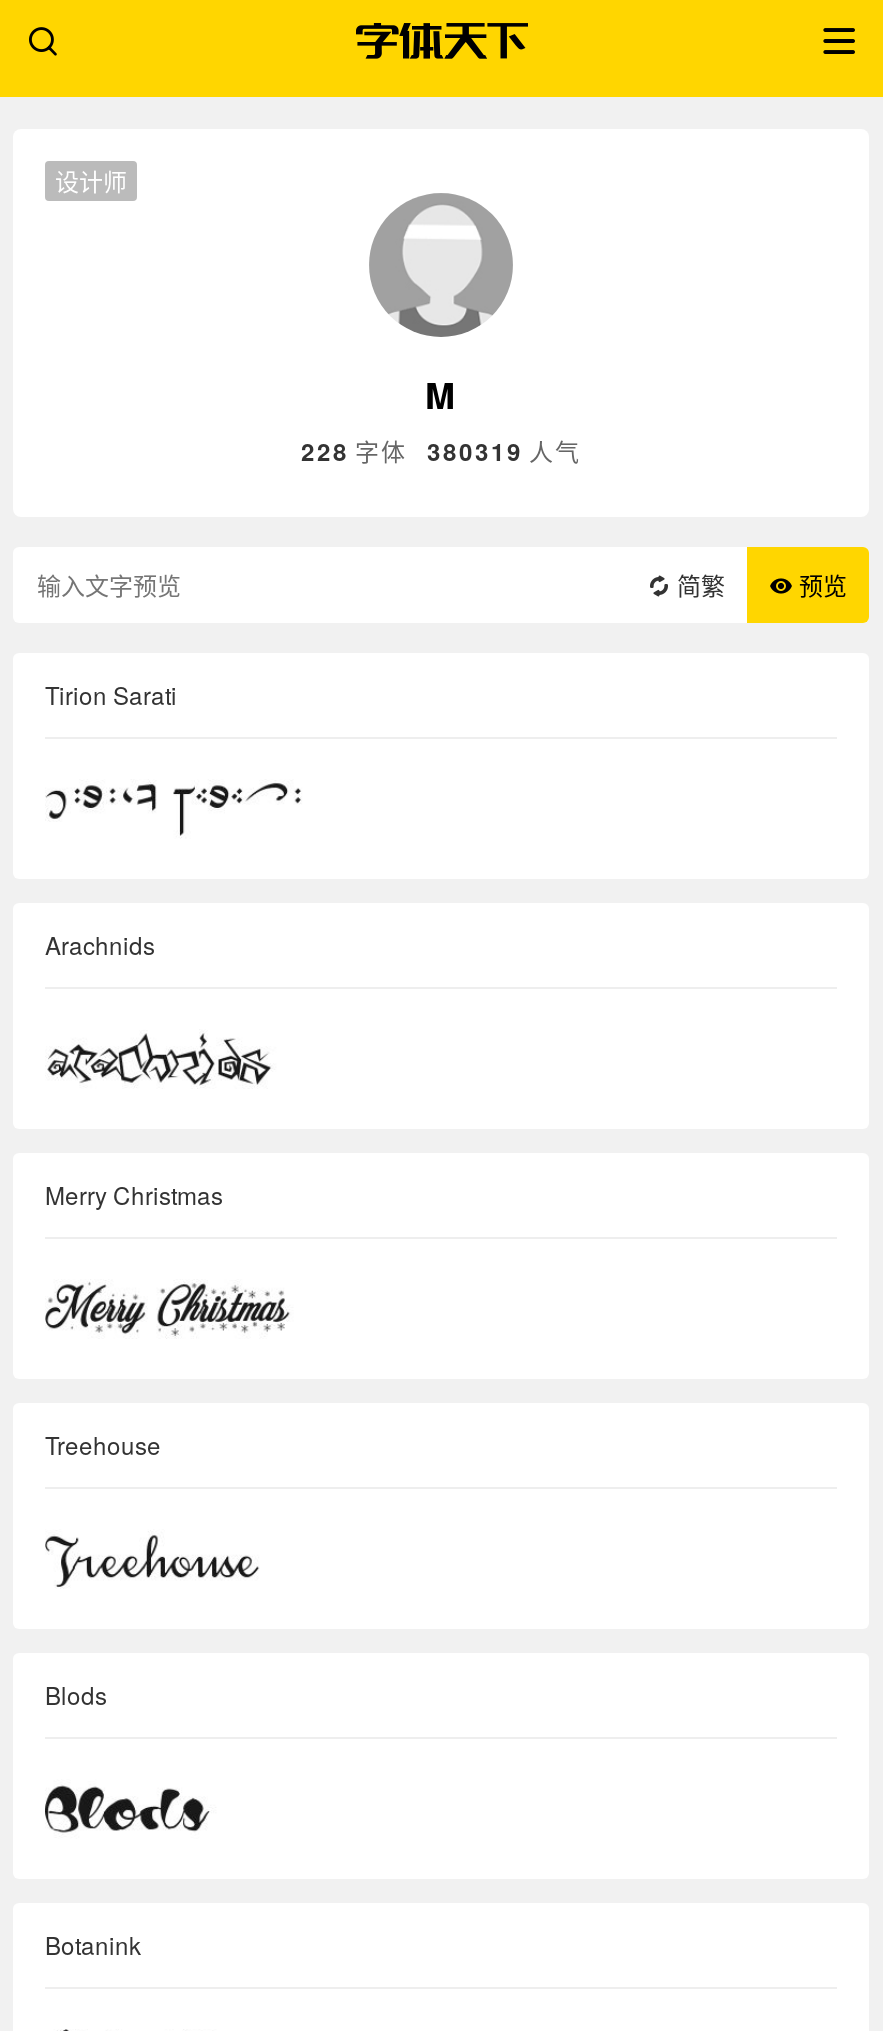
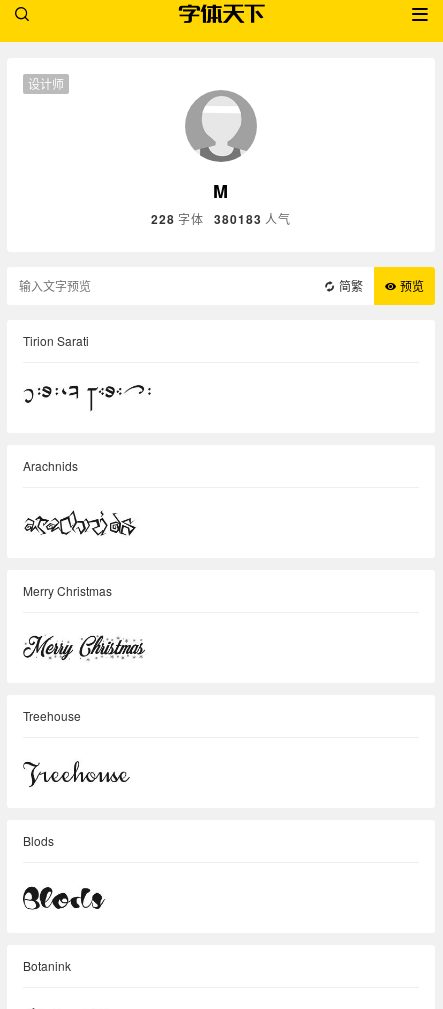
[301,433,581,469] 228 字体 380319 人气 -> [151,210,291,228] 228 字体 380183 人气

